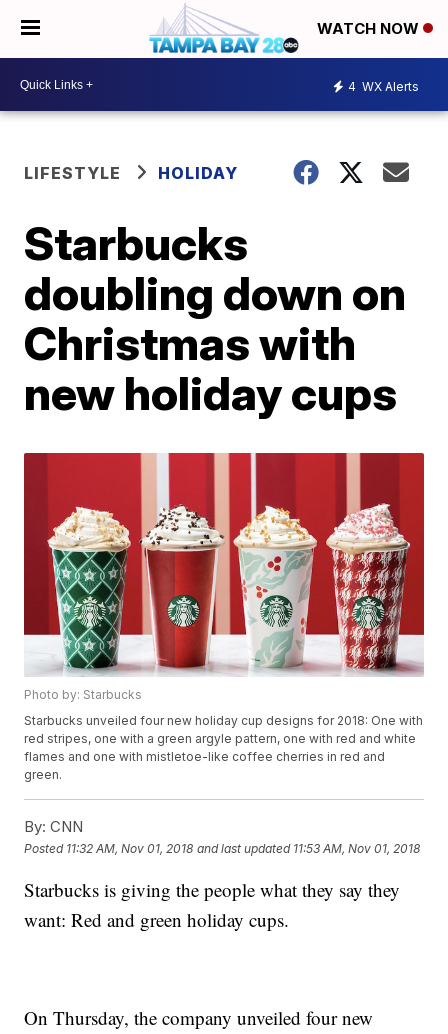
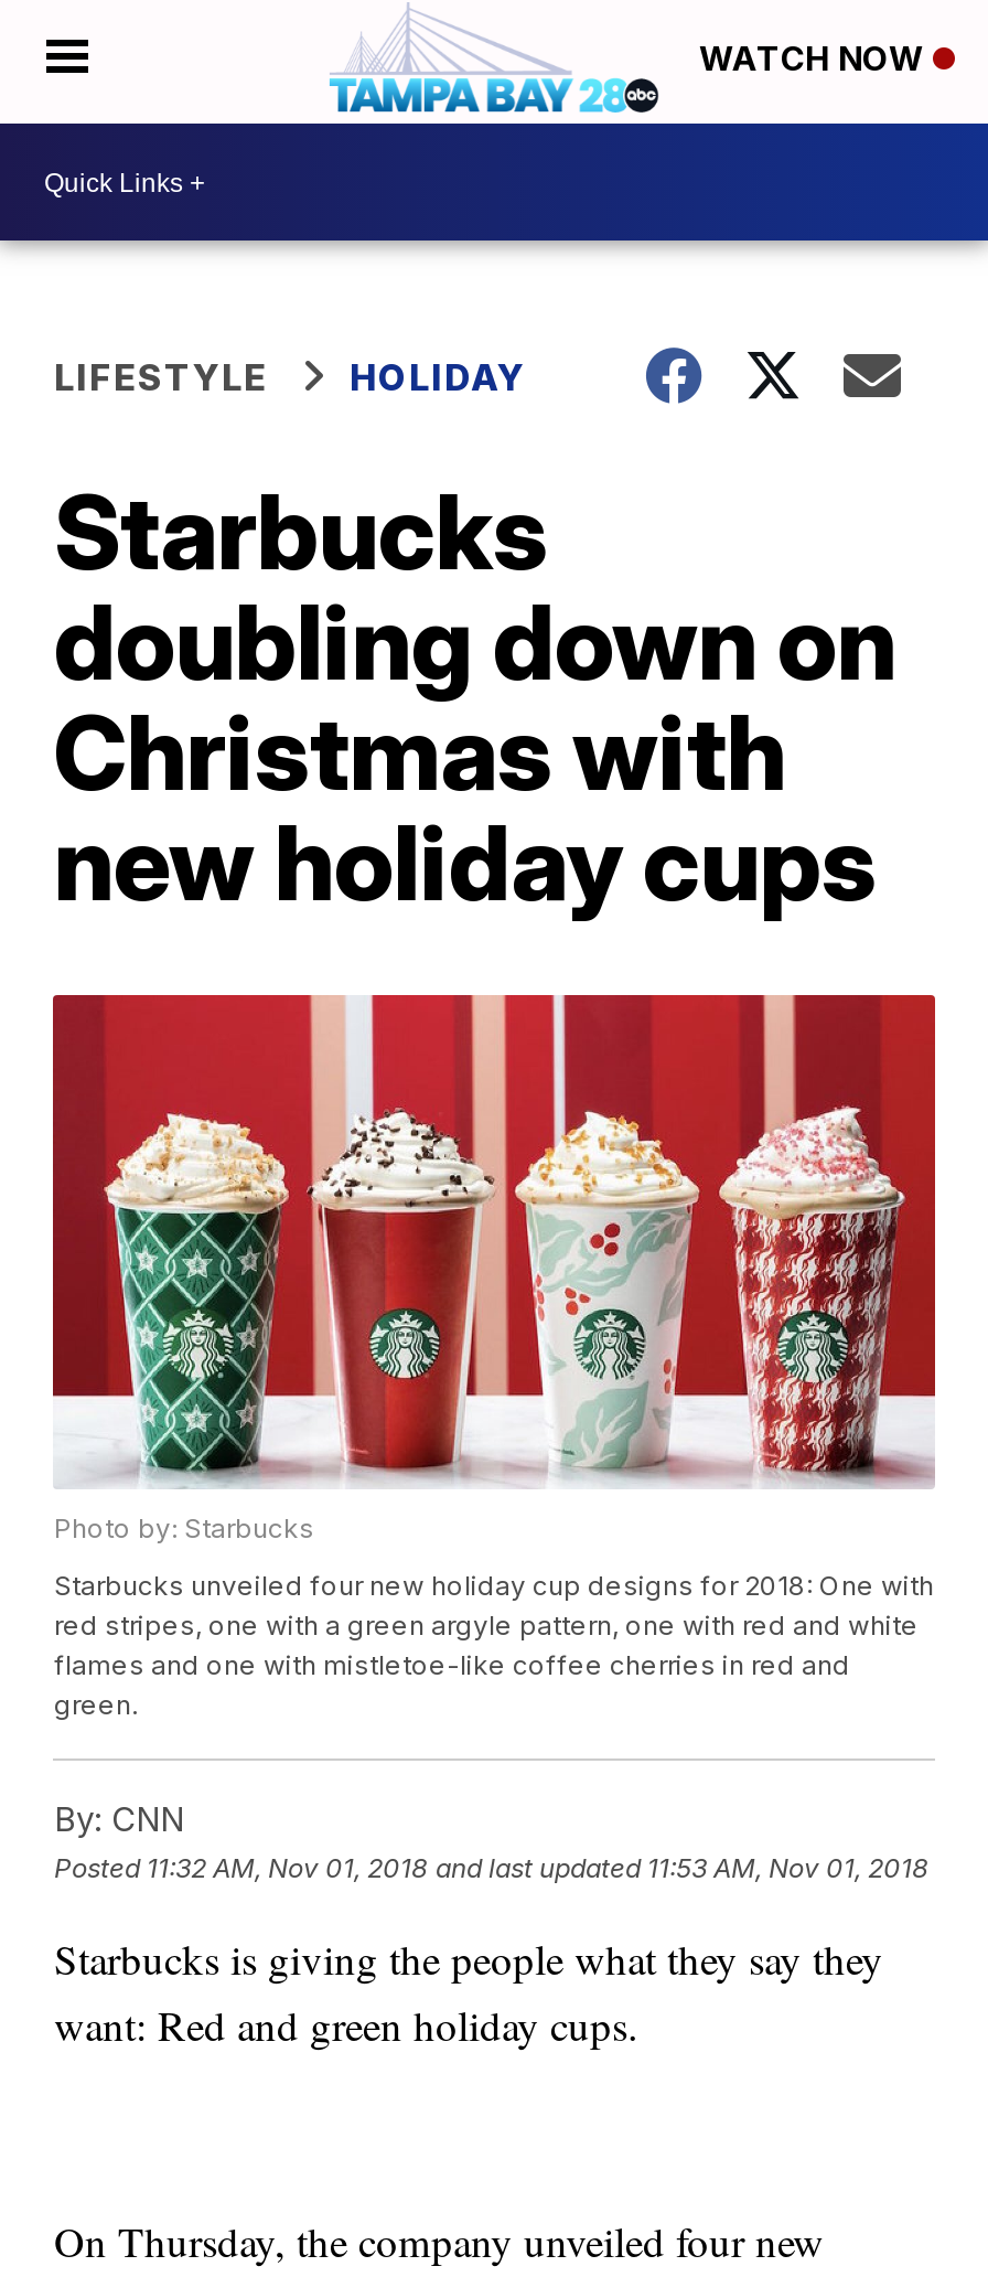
[348,78,419,93] 4 WX Alerts -> none

